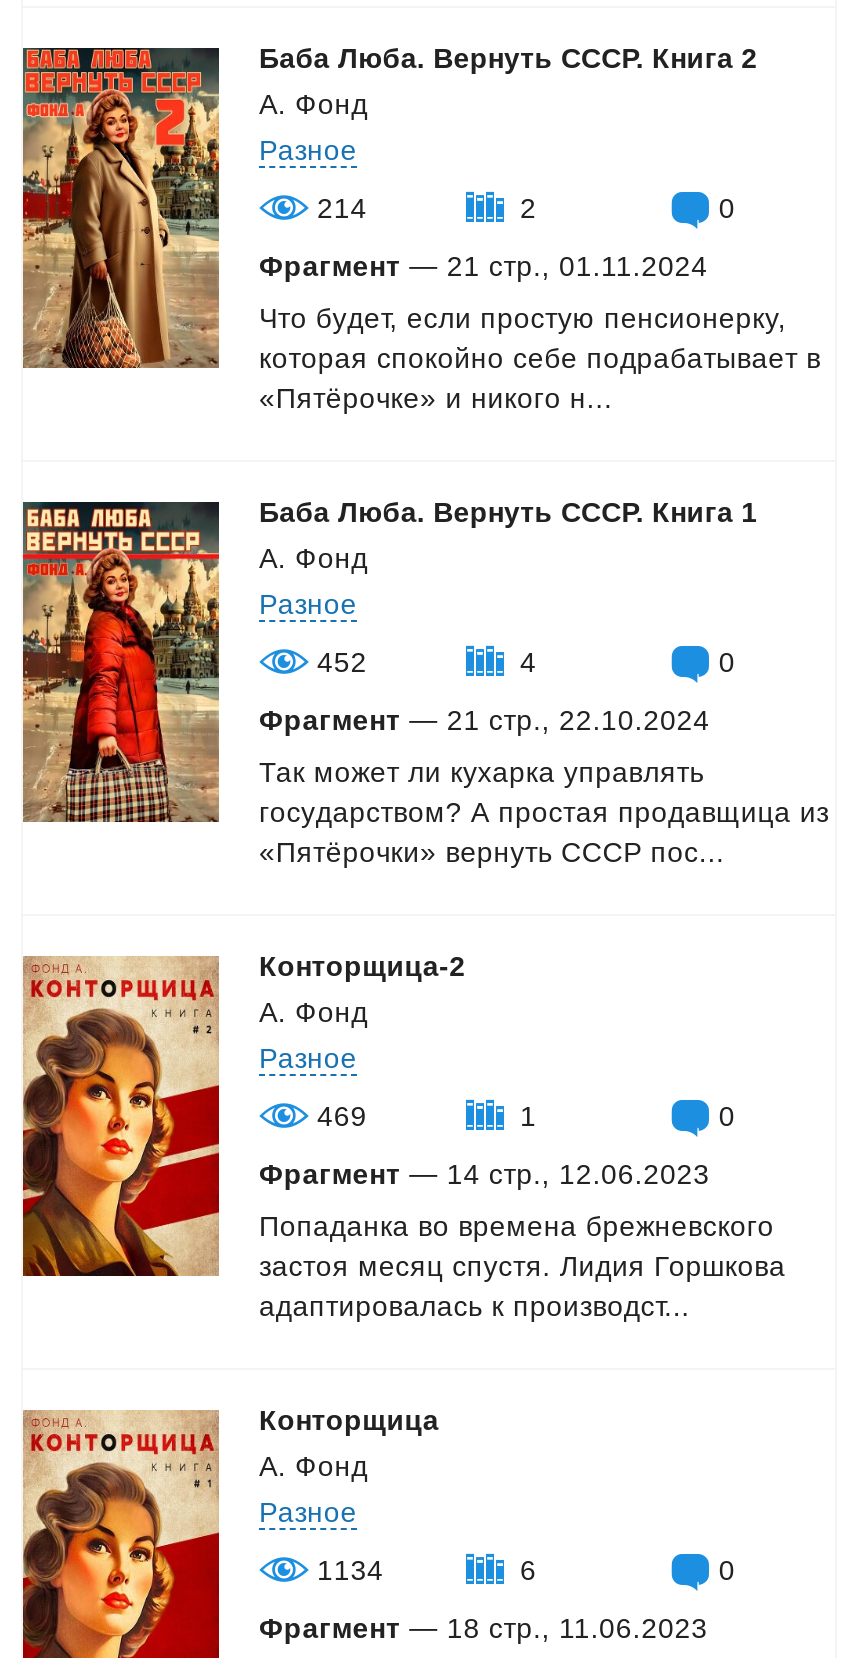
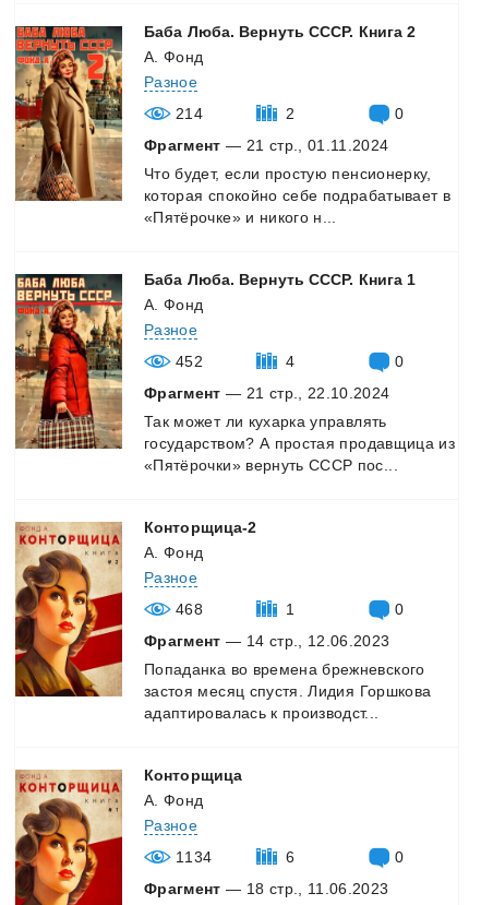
[317,1099,367,1131] 469 -> [176,600,203,617] 468

